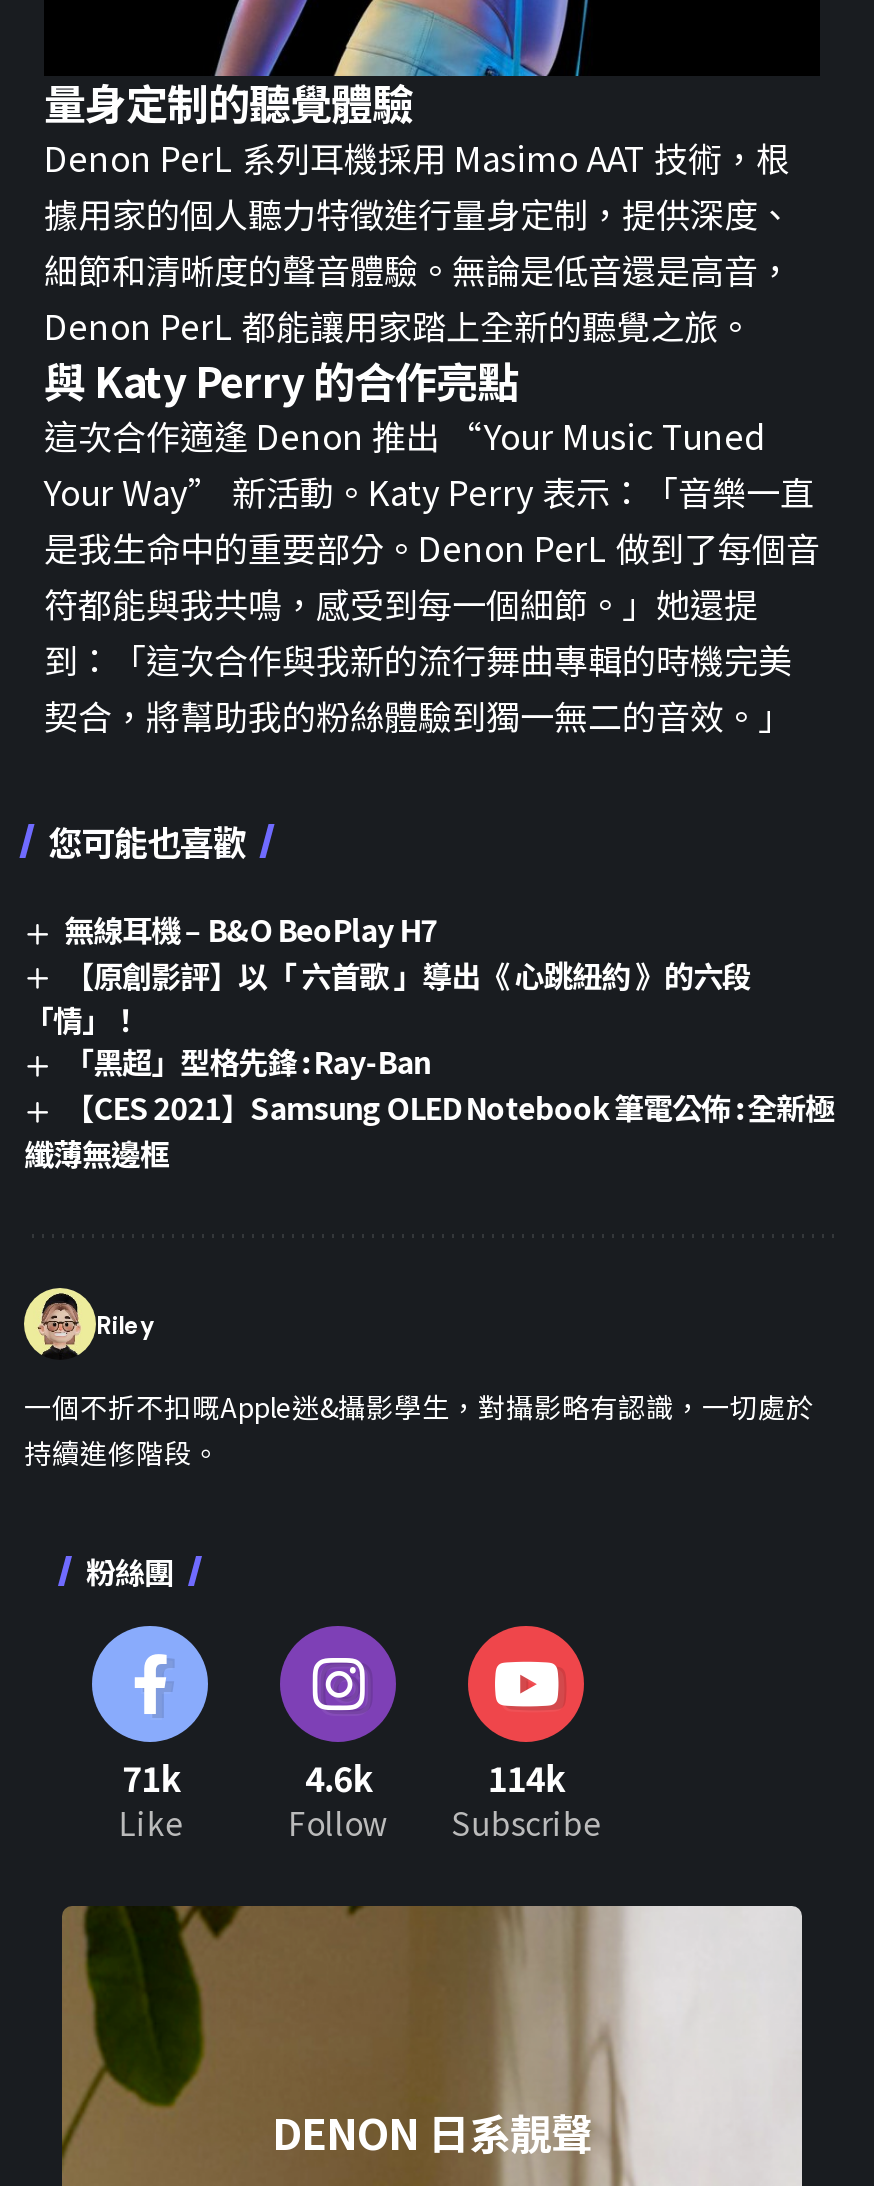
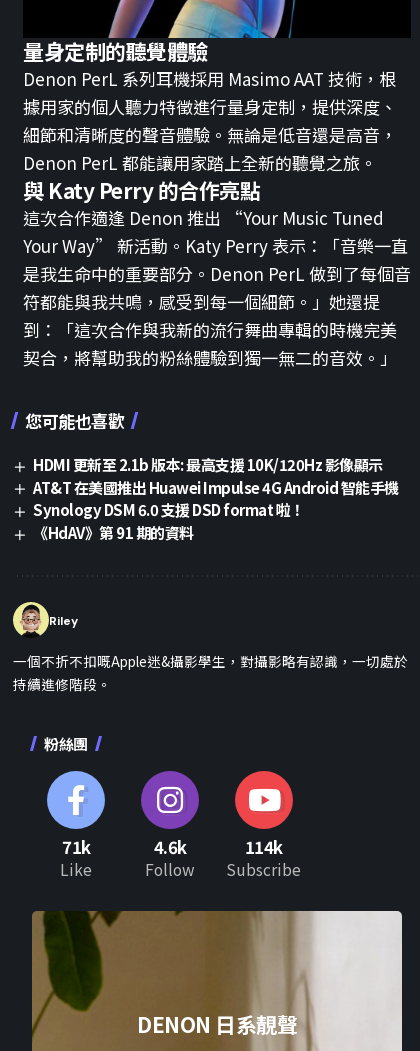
[24,907,834,1175] 無線耳機 – B&O BeoPlay H7 | 【原創影評】以「 六首歌 」導出《 心跳紐約 》的六段 | 「情」！ | 「黑超」型格先鋒 : Ray-Ban | 【CES 2021】Samsung OLED Notebook 筆電公佈 : 全新極 | 纖薄無邊框 -> [33,454,399,543] HDMI 更新至 2.1b 版本: 最高支援 10K/120Hz 影像顯示 | AT&T 在美國推出 Huawei Impulse 4G Android 智能手機 | Synology DSM 6.0 支援 DSD format 啦！ | 《HdAV》第 91 期的資料

